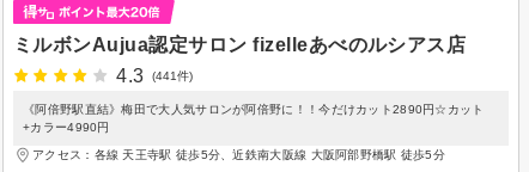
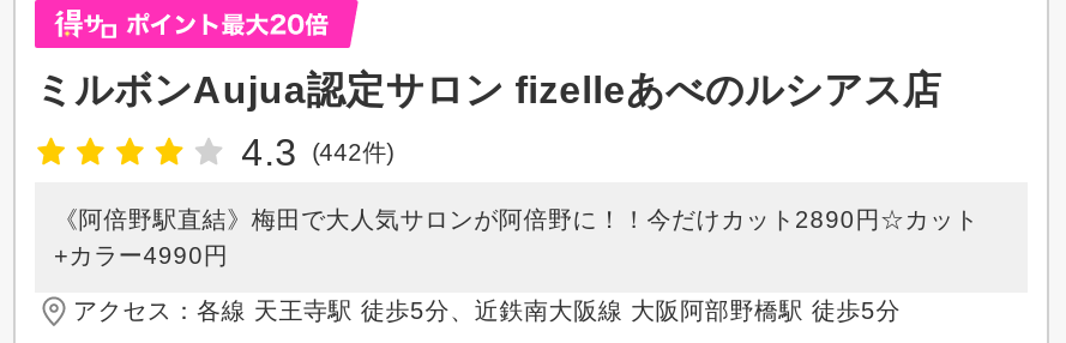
[116,65,192,86] 4.3 (441件) -> [241,131,394,172] 4.3 (442件)

